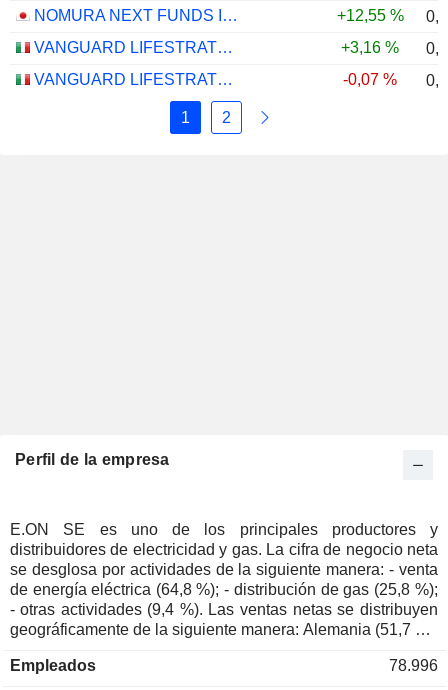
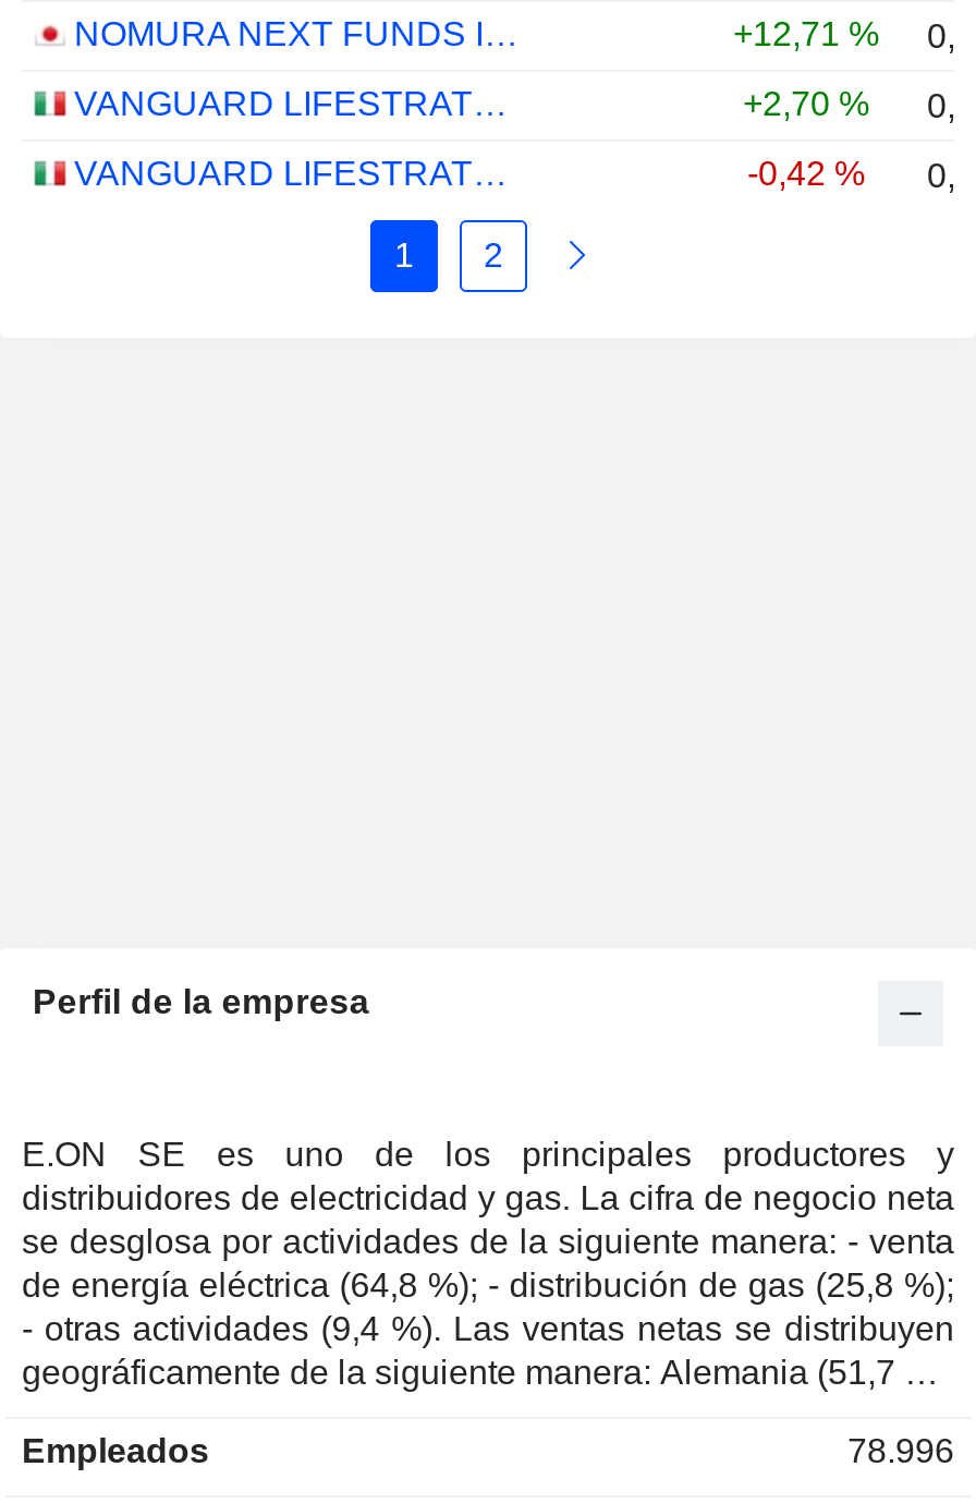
[336,7,403,24] +12,55 % -> [733,15,879,52] +12,71 %
[341,39,399,56] +3,16 % -> [743,85,869,122] +2,70 %
[343,71,397,88] -0,07 % -> [747,155,865,192] -0,42 %

